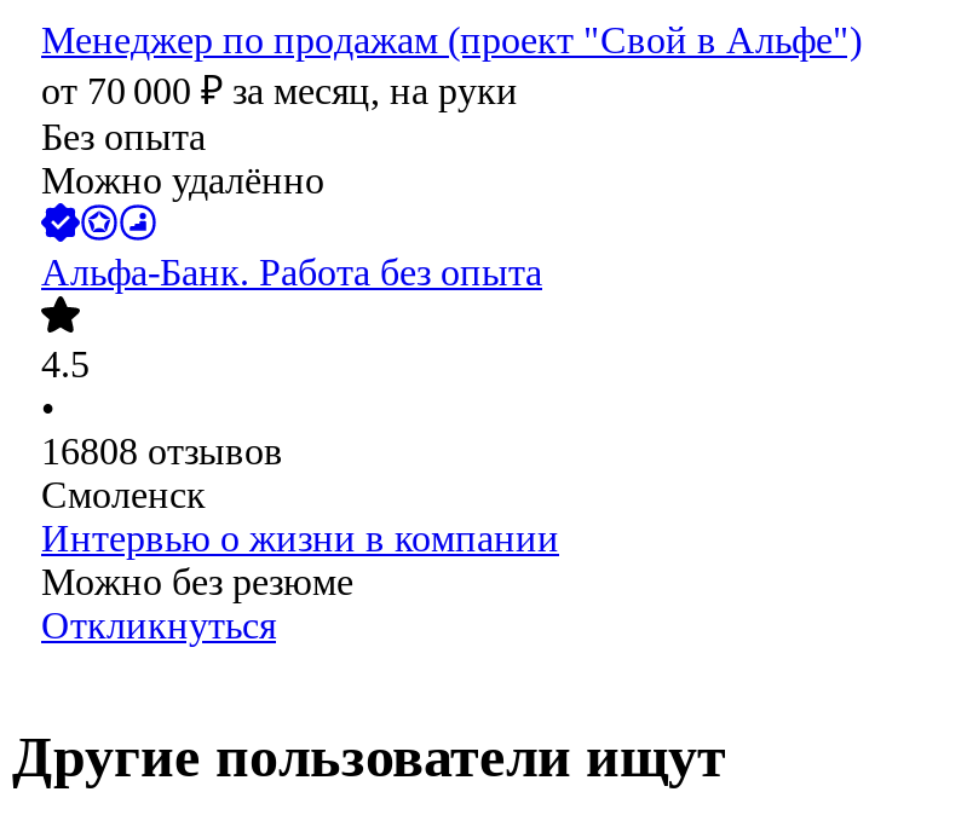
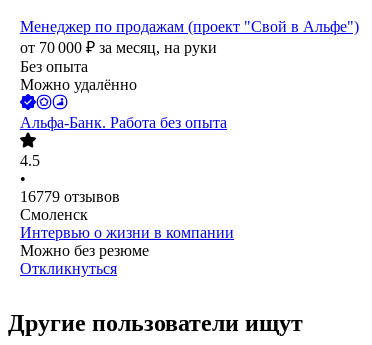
[41,431,283,472] 16808 отзывов -> [20,188,120,205] 16779 отзывов

